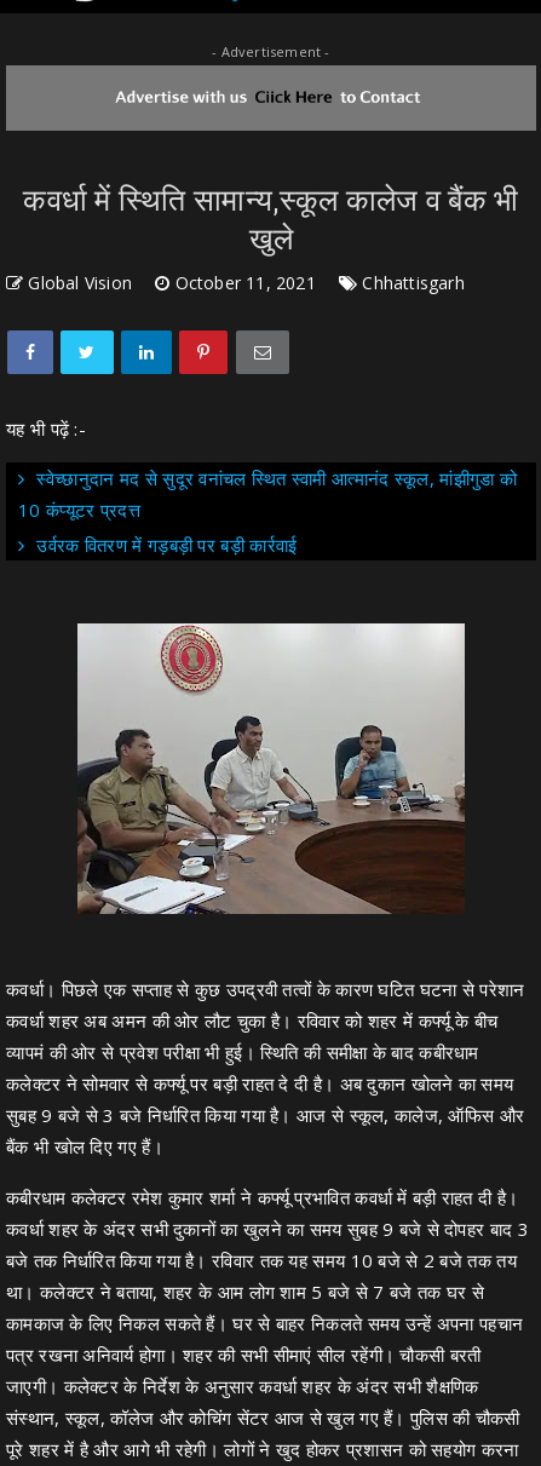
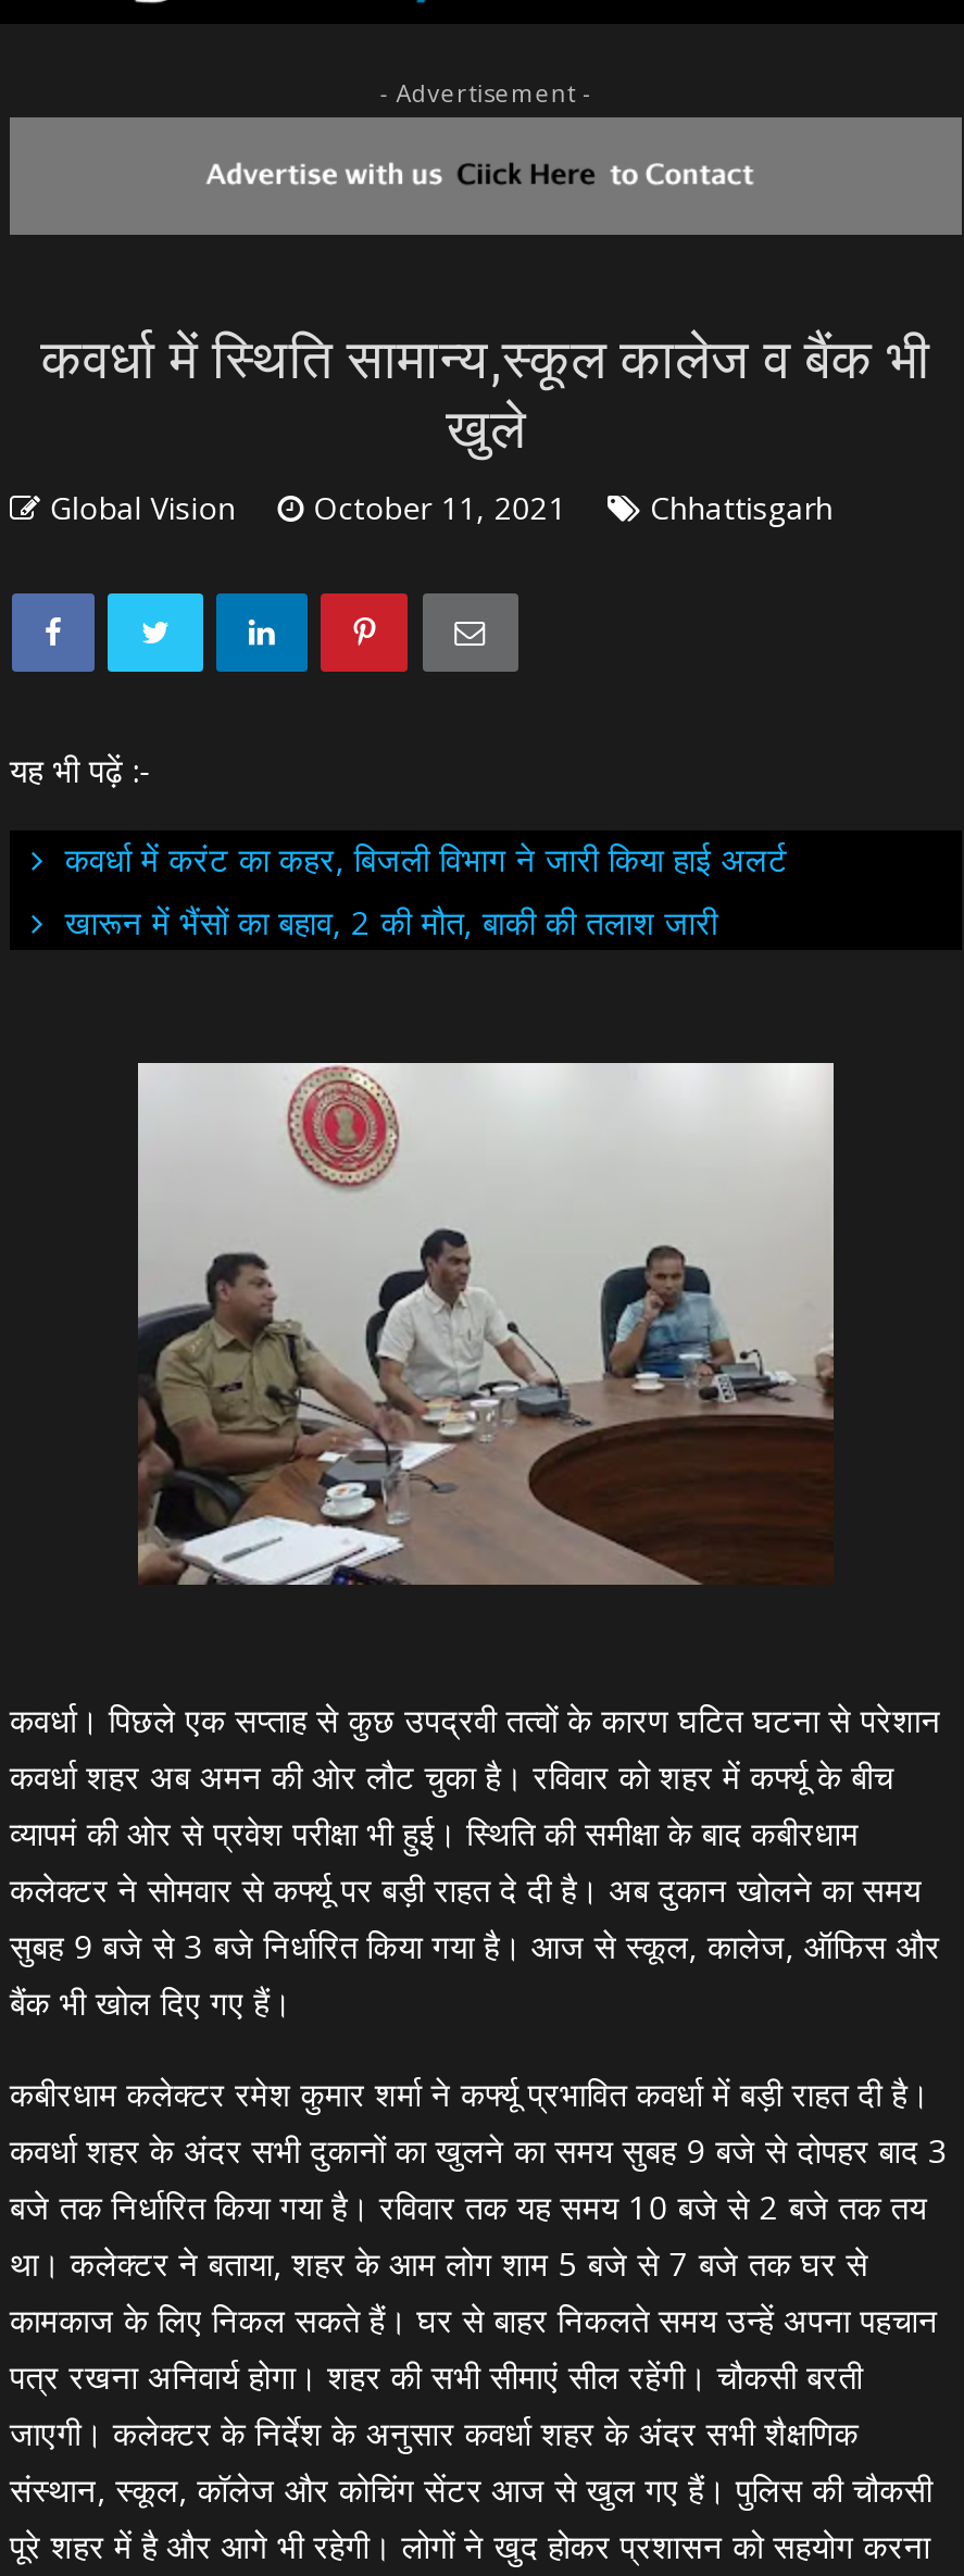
[18,466,517,557] स्वेच्छानुदान मद से सुदूर वनांचल स्थित स्वामी आत्मानंद स्कूल, मांझीगुडा को | 10 कंप्यूटर प्रदत्त | उर्वरक वितरण में गड़बड़ी पर बड़ी कार्रवाई -> [65,838,788,944] कवर्धा में करंट का कहर, बिजली विभाग ने जारी किया हाई अलर्ट | खारून में भैंसों का बहाव, 2 की मौत, बाकी की तलाश जारी

